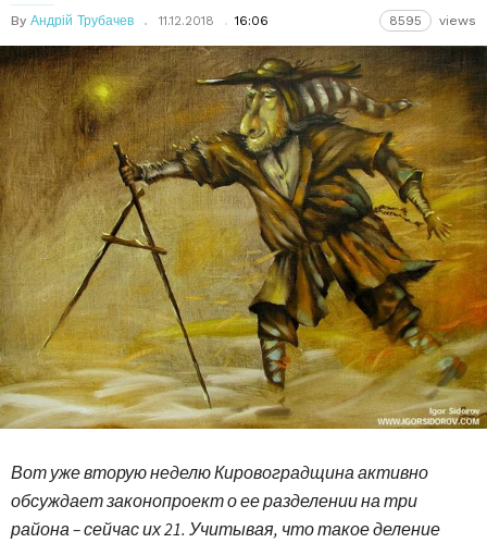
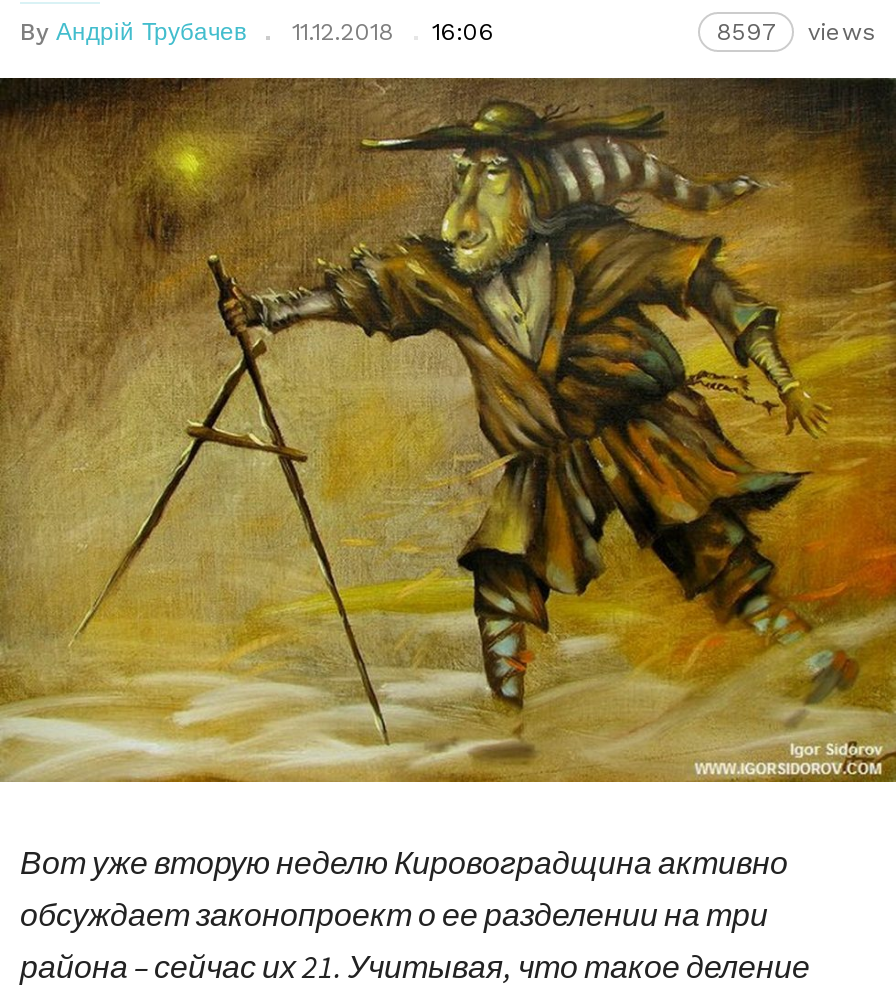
[389,13,476,28] 8595 views -> [716,18,876,46] 8597 views

